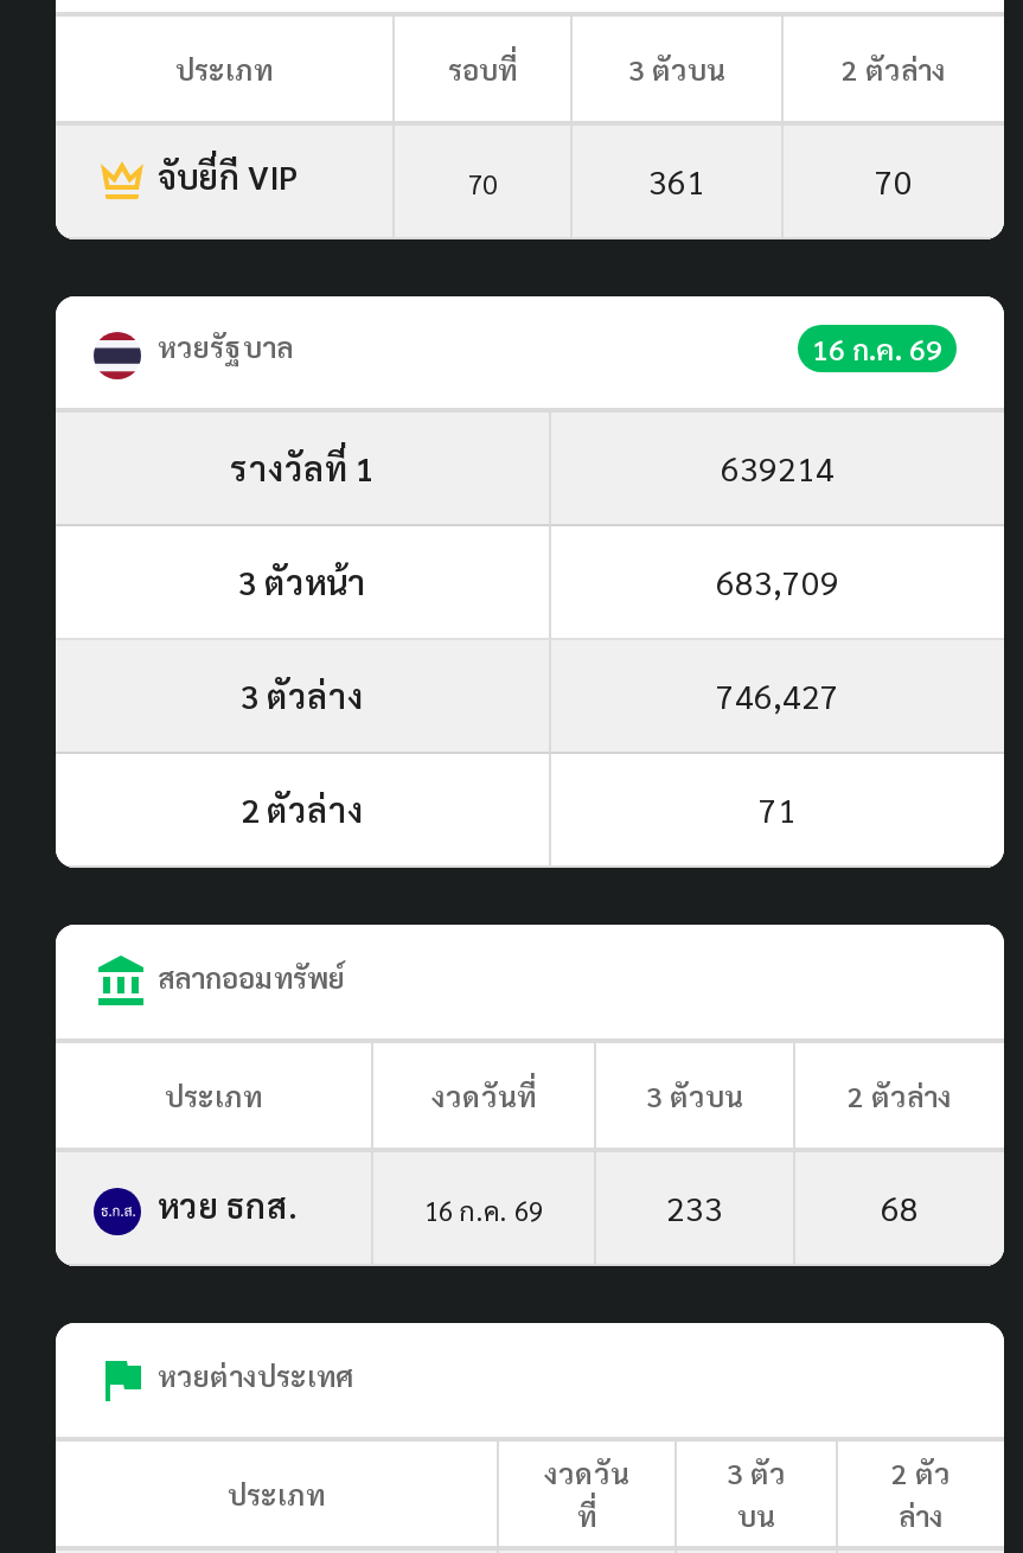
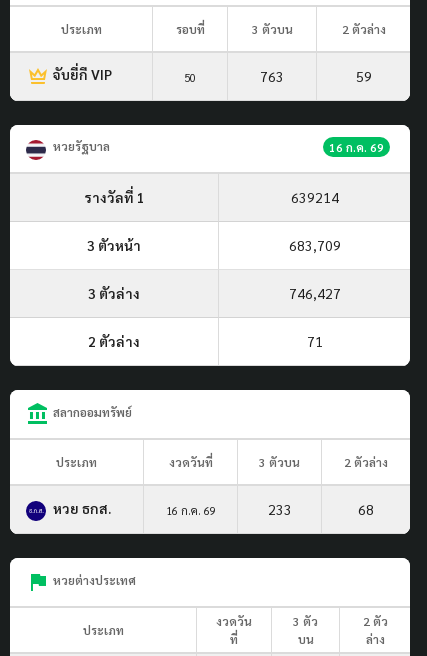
[468,165,497,201] 70 -> [184,70,196,85] 50
[648,158,705,201] 361 -> [260,67,284,85] 763
[875,158,913,201] 70 -> [355,67,371,85] 59

